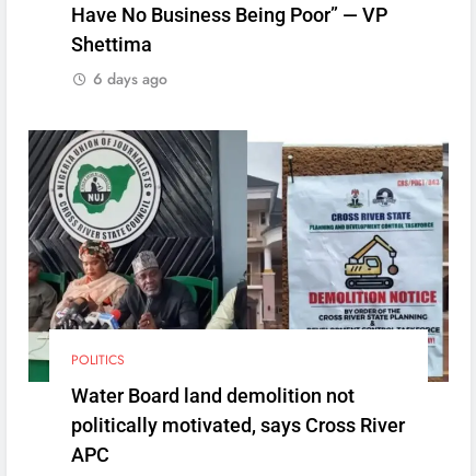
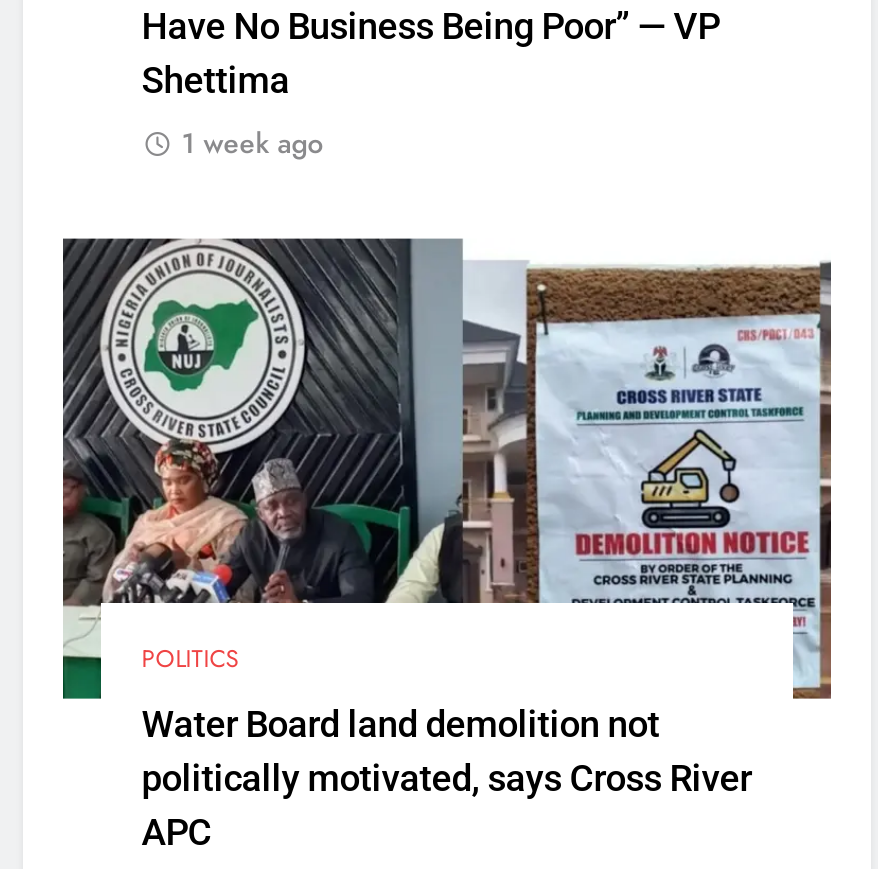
[93,68,168,90] 6 days ago -> [181,124,323,164] 1 week ago

